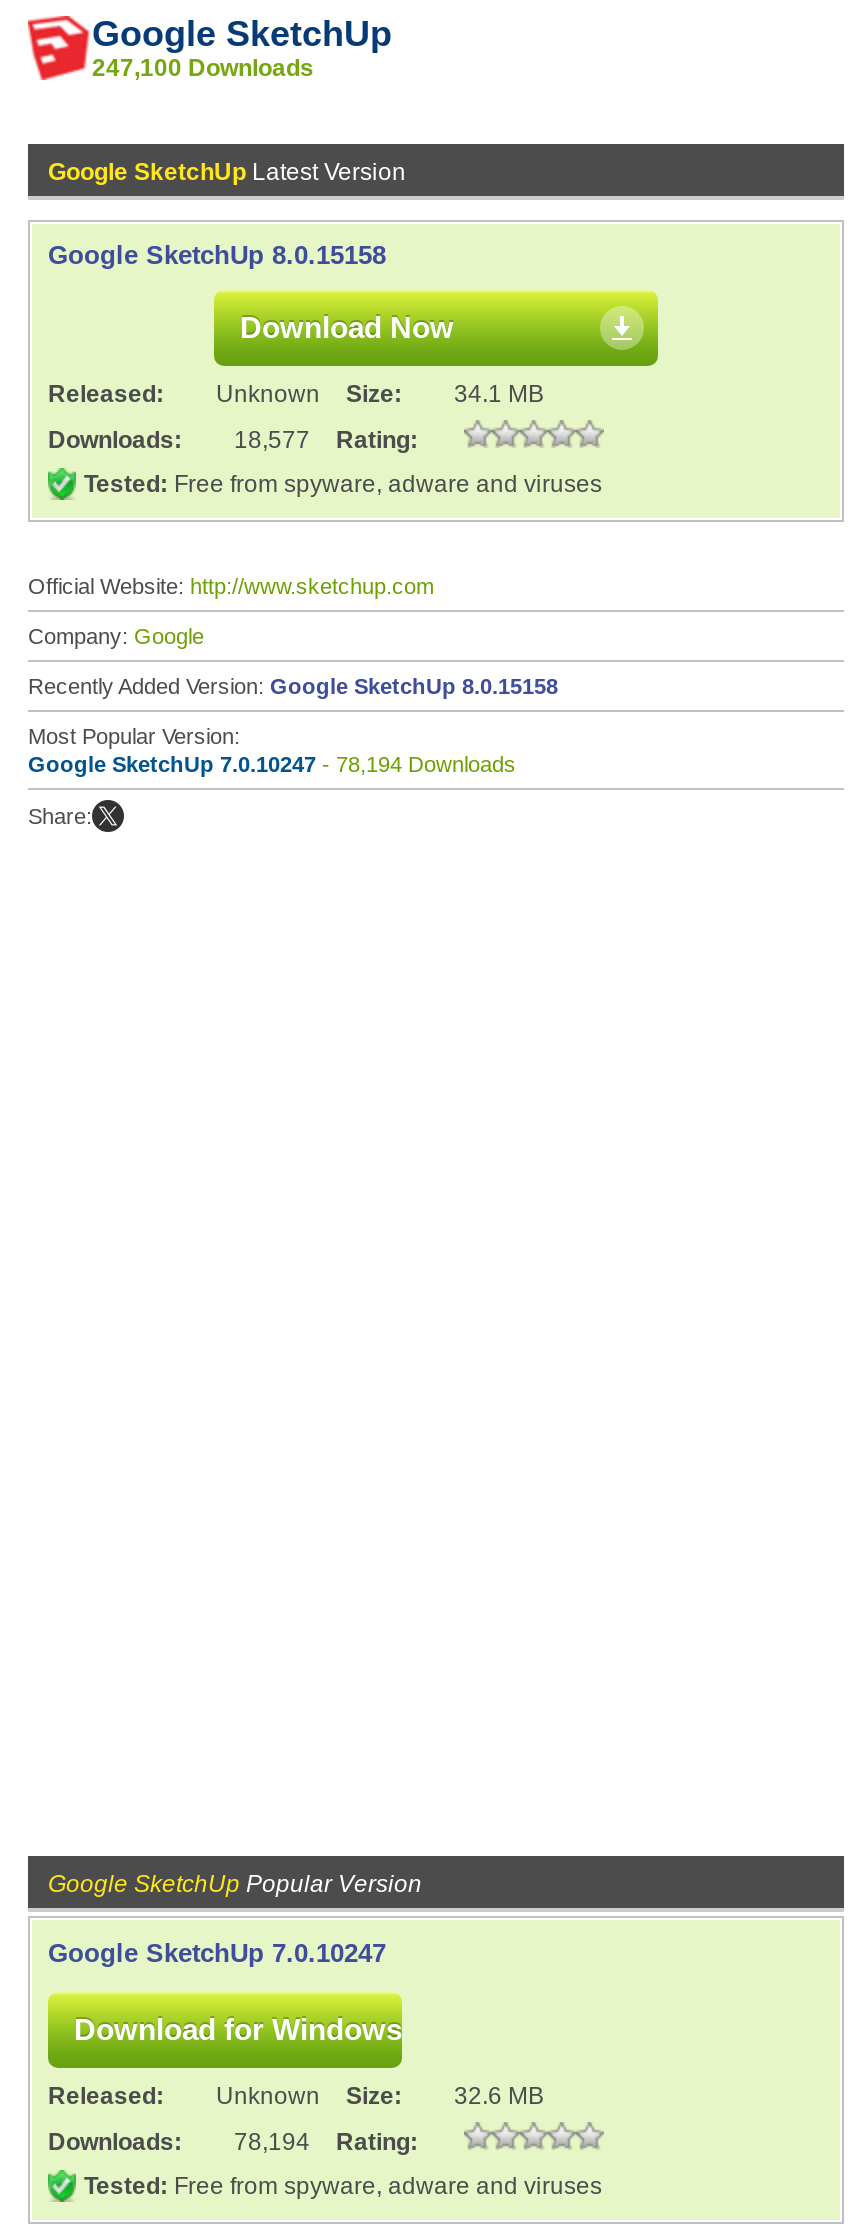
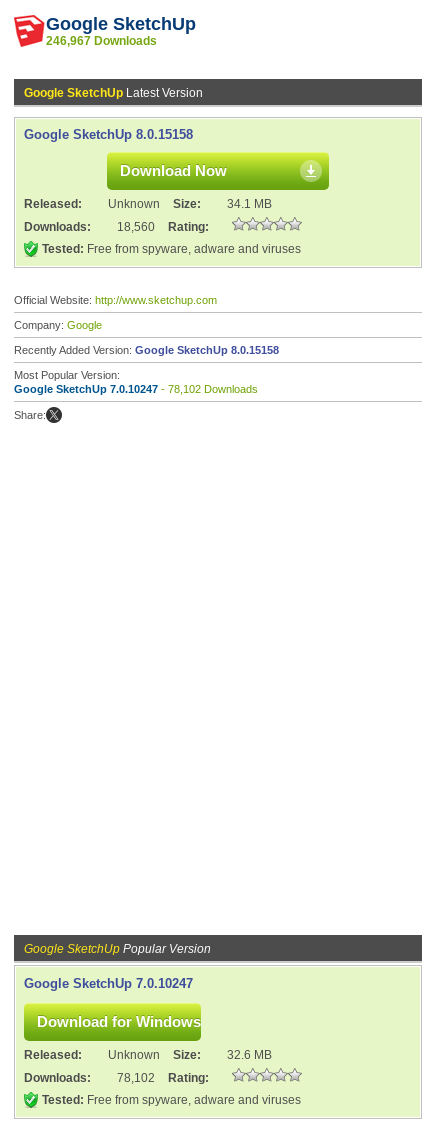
[92,54,314,82] 247,100 Downloads -> [46,34,157,48] 246,967 Downloads
[48,426,418,454] Downloads: 18,577 Rating: -> [24,220,209,234] Downloads: 18,560 Rating:
[28,752,516,776] Google SketchUp 7.0.10247 - 78,194 Downloads -> [14,383,258,395] Google SketchUp 7.0.10247 - 78,102 Downloads
[48,2128,418,2156] Downloads: 78,194 Rating: -> [24,1071,209,1085] Downloads: 78,102 Rating:

